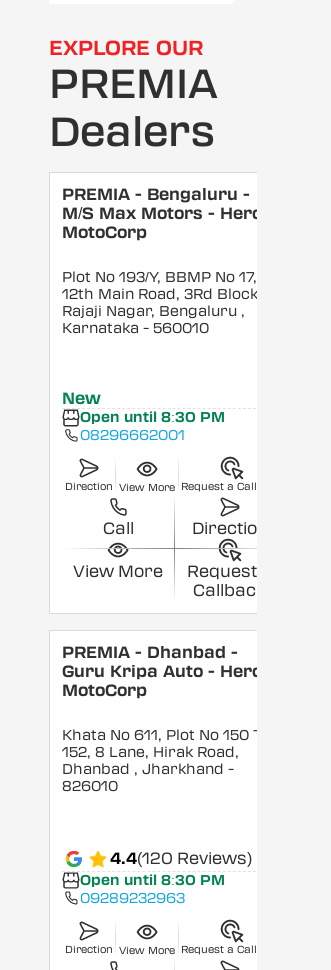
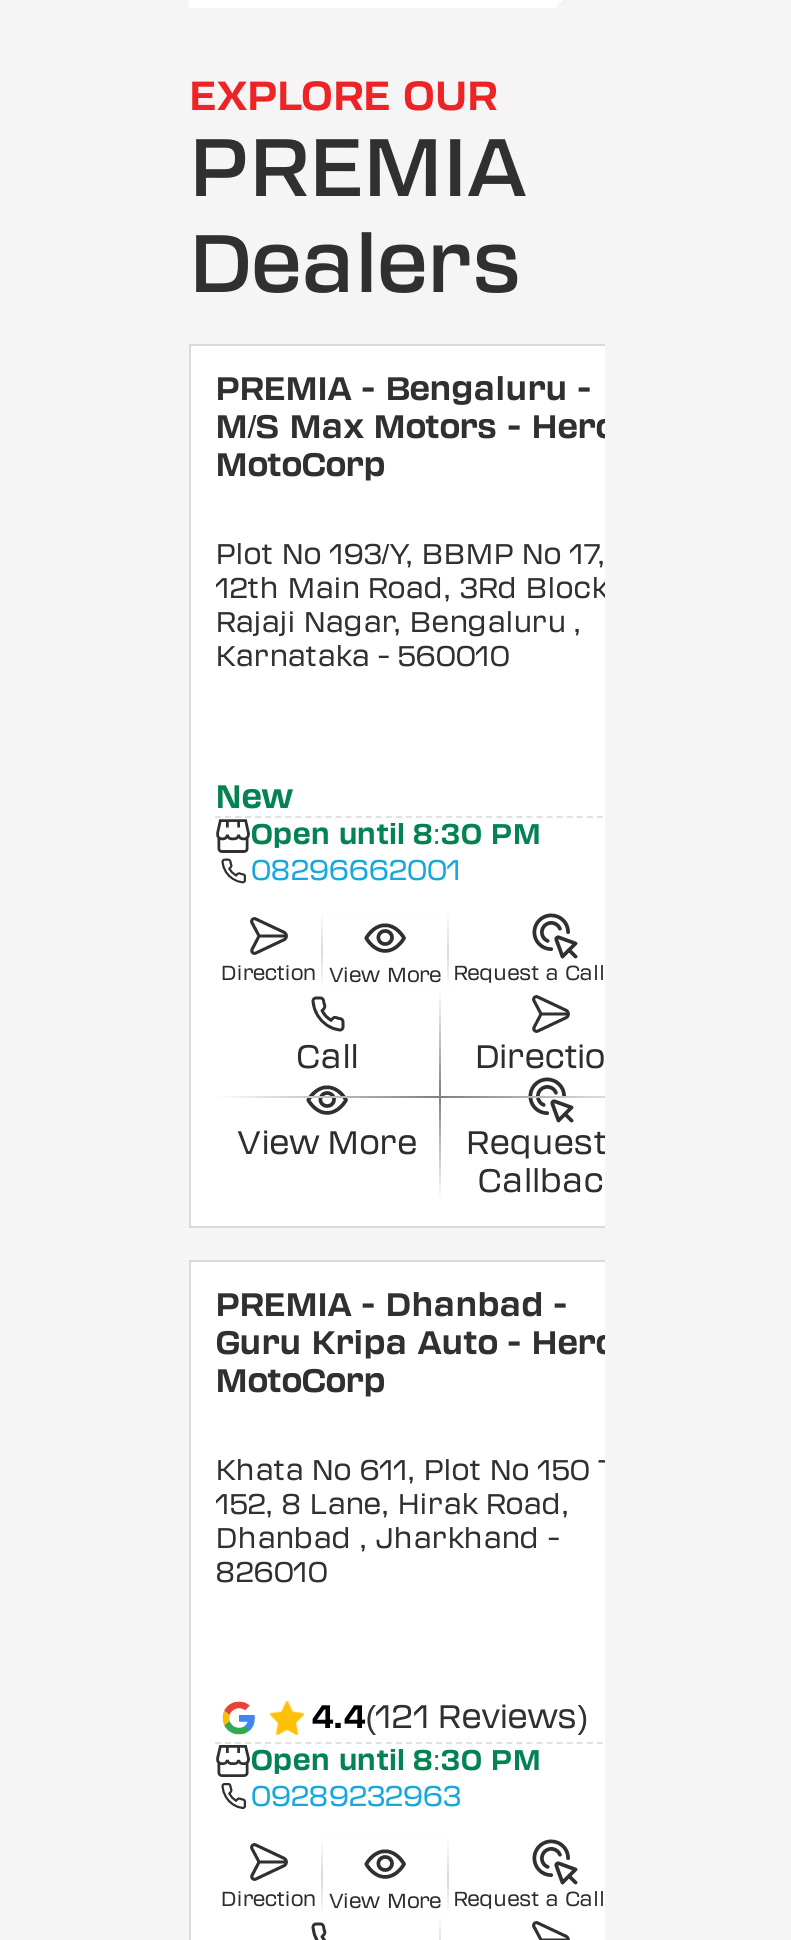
[110,849,252,868] 4.4(120 Reviews) -> [311,1698,587,1736] 4.4(121 Reviews)

